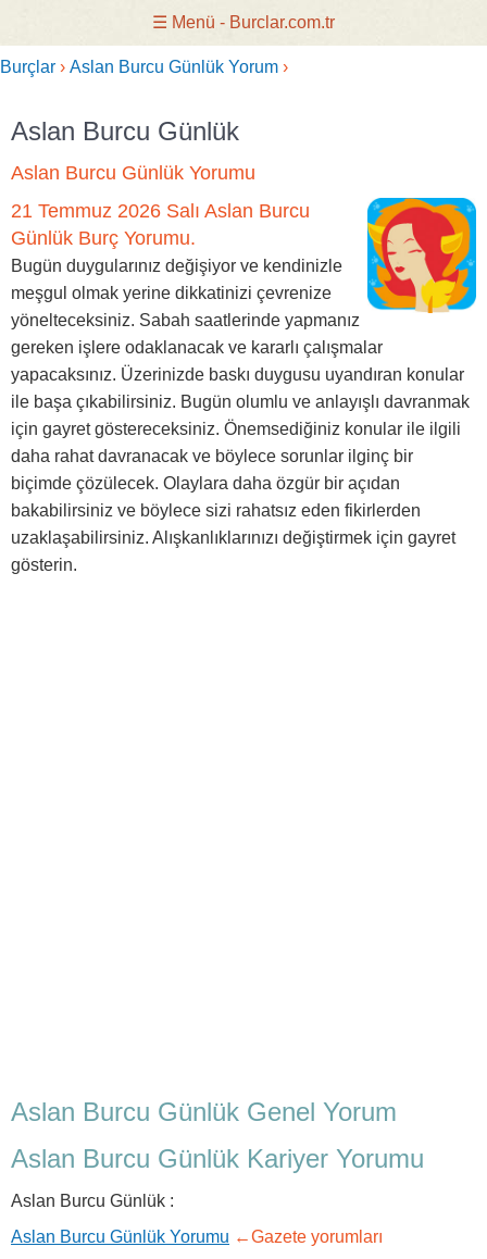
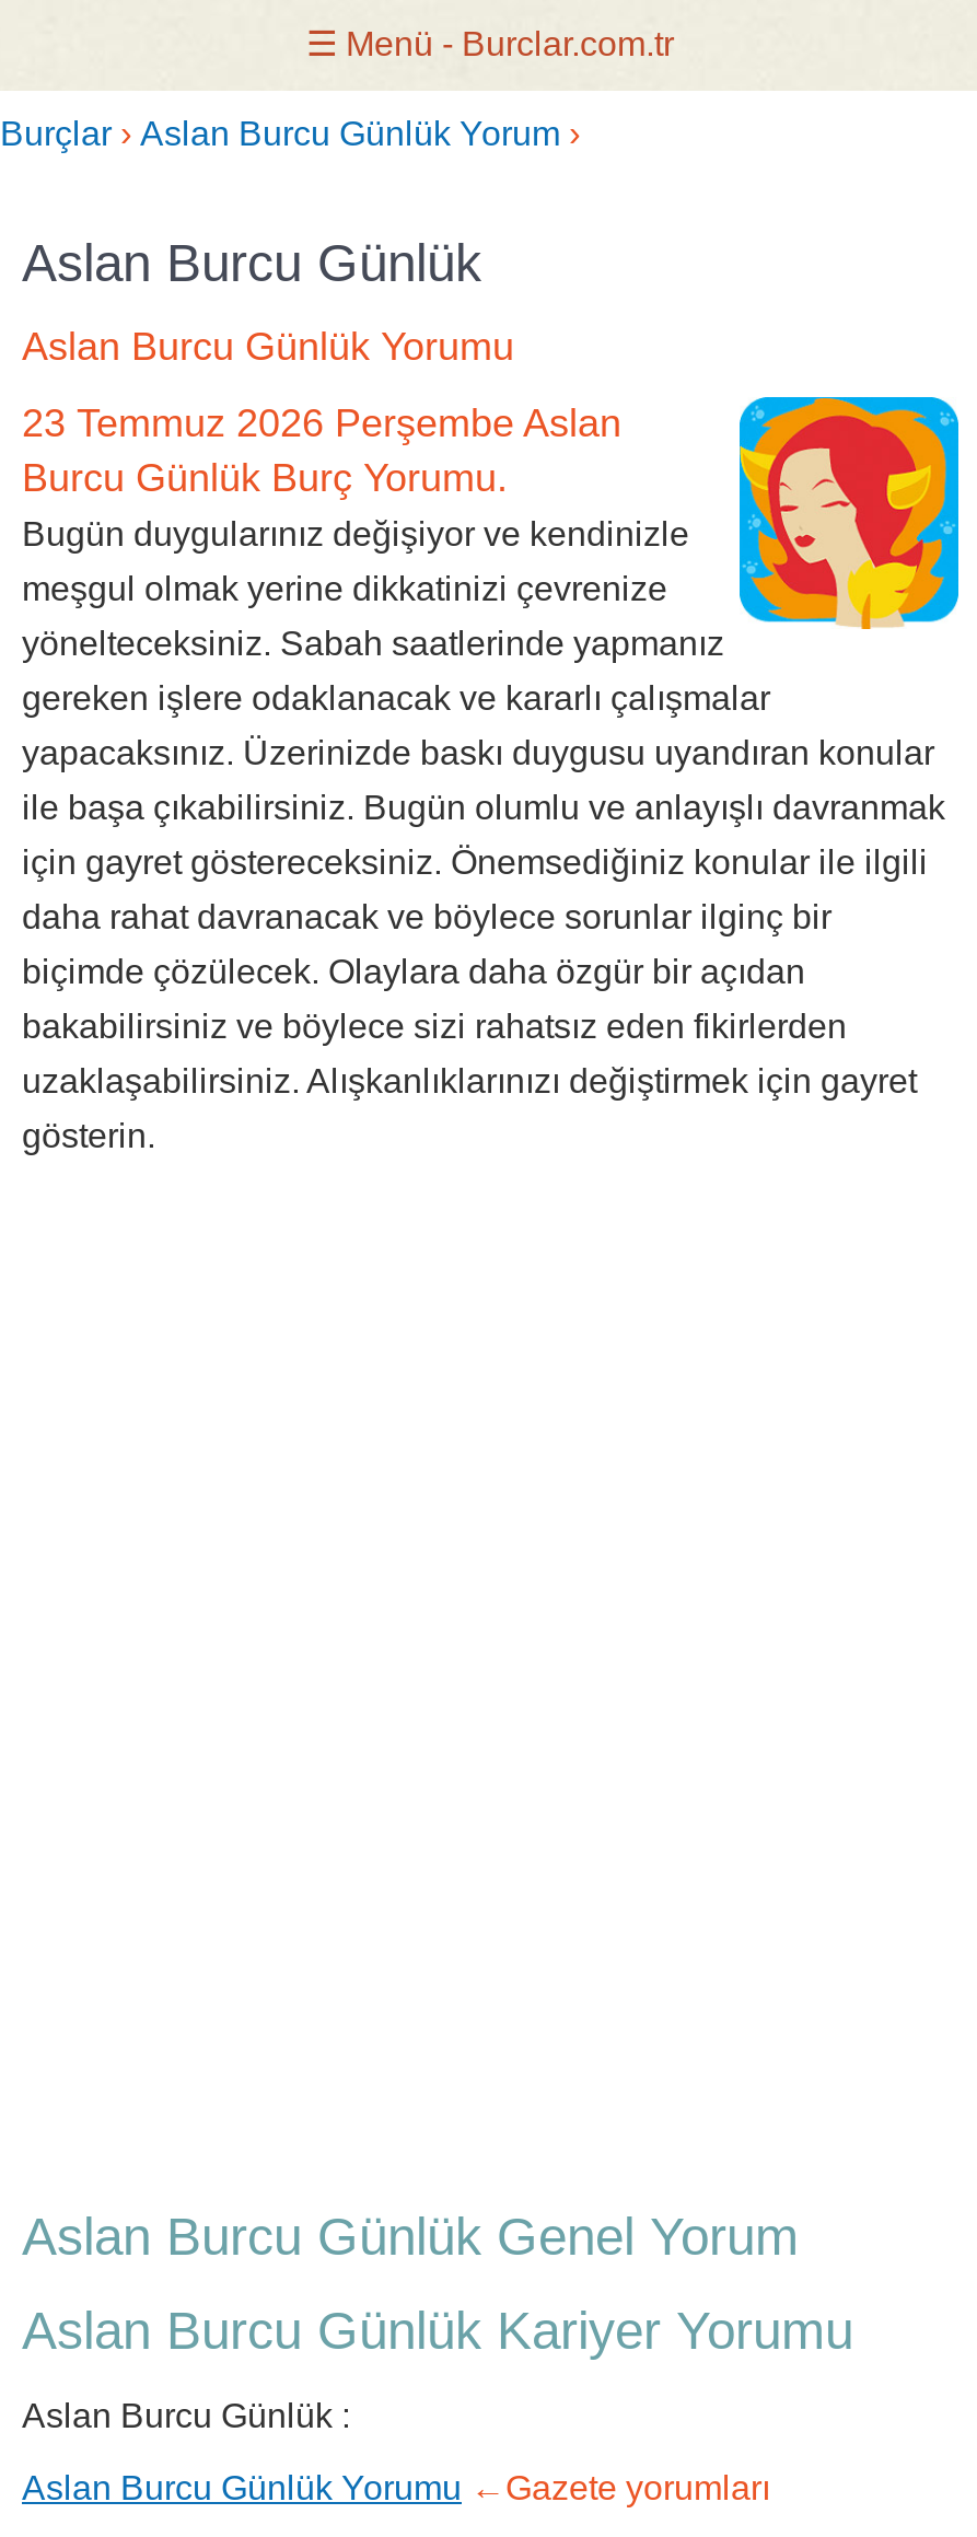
[11,200,310,249] 21 Temmuz 2026 Salı Aslan Burcu | Günlük Burç Yorumu. -> [22,402,621,500] 23 Temmuz 2026 Perşembe Aslan | Burcu Günlük Burç Yorumu.

